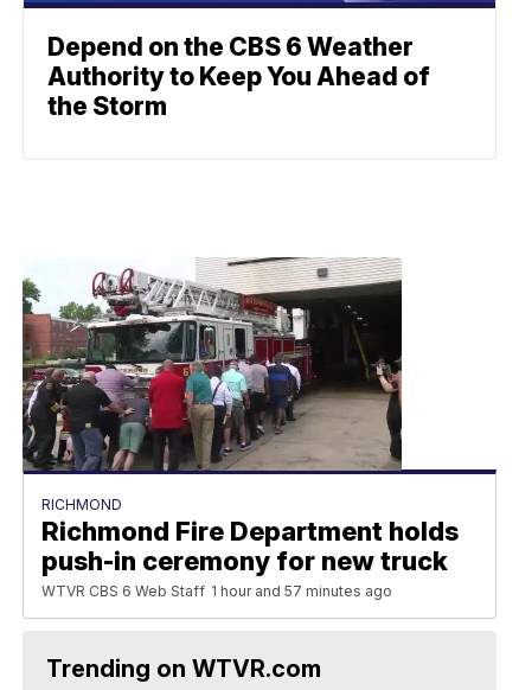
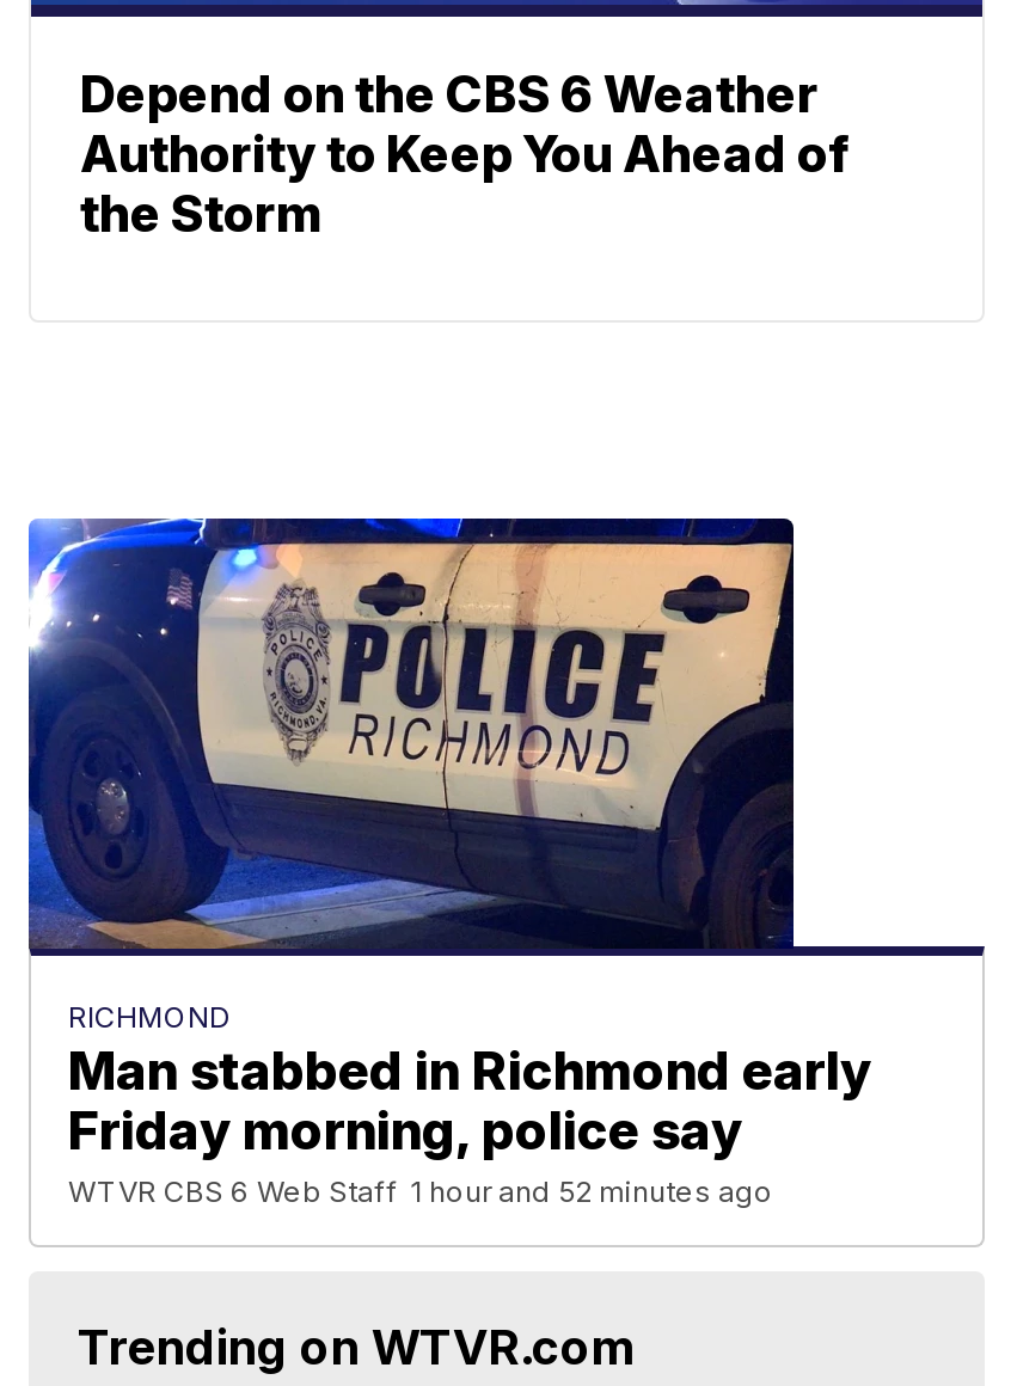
[21,256,459,600] [image] | Richmond Fire Department holds | push-in ceremony for new truck | WTVR CBS 6 Web Staff 1 hour and 57 minutes ago -> [26,516,871,1208] [image] | Man stabbed in Richmond early | Friday morning, police say | WTVR CBS 6 Web Staff 1 hour and 52 minutes ago

